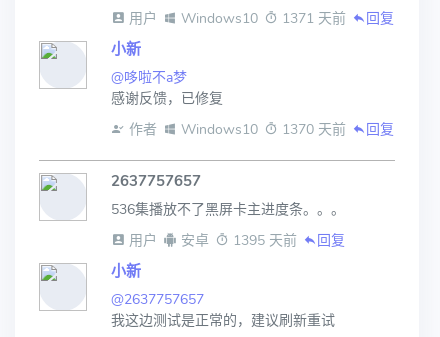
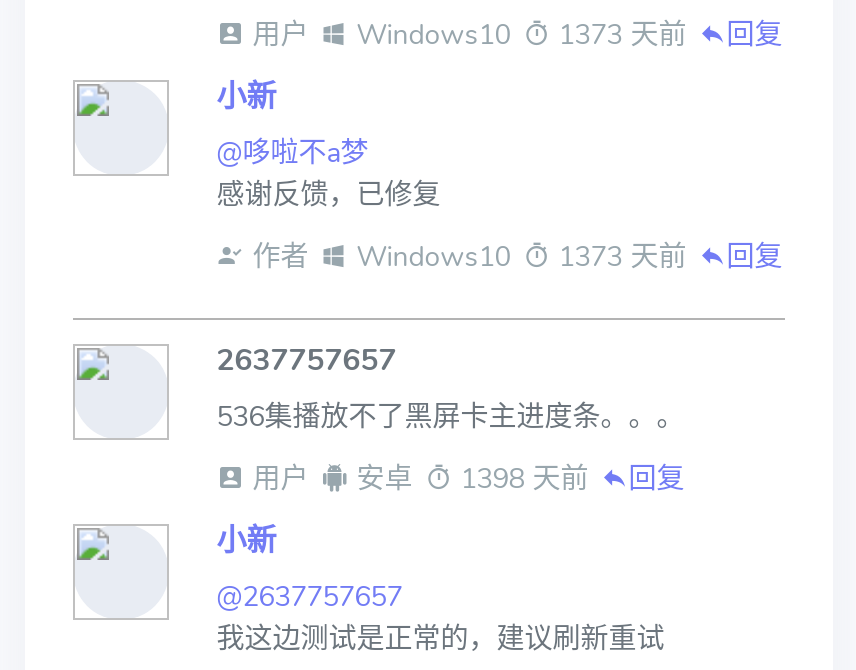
[125,9,394,28] 用户 Windows10 1371 天前 回复 -> [244,17,782,55] 用户 Windows10 1373 天前 回复
[125,120,394,139] 作者 Windows10 1370 天前 回复 -> [244,239,782,277] 作者 Windows10 1373 天前 回复
[125,231,345,250] 用户 安卓 1395 天前 回复 -> [244,461,684,499] 用户 安卓 1398 天前 回复

